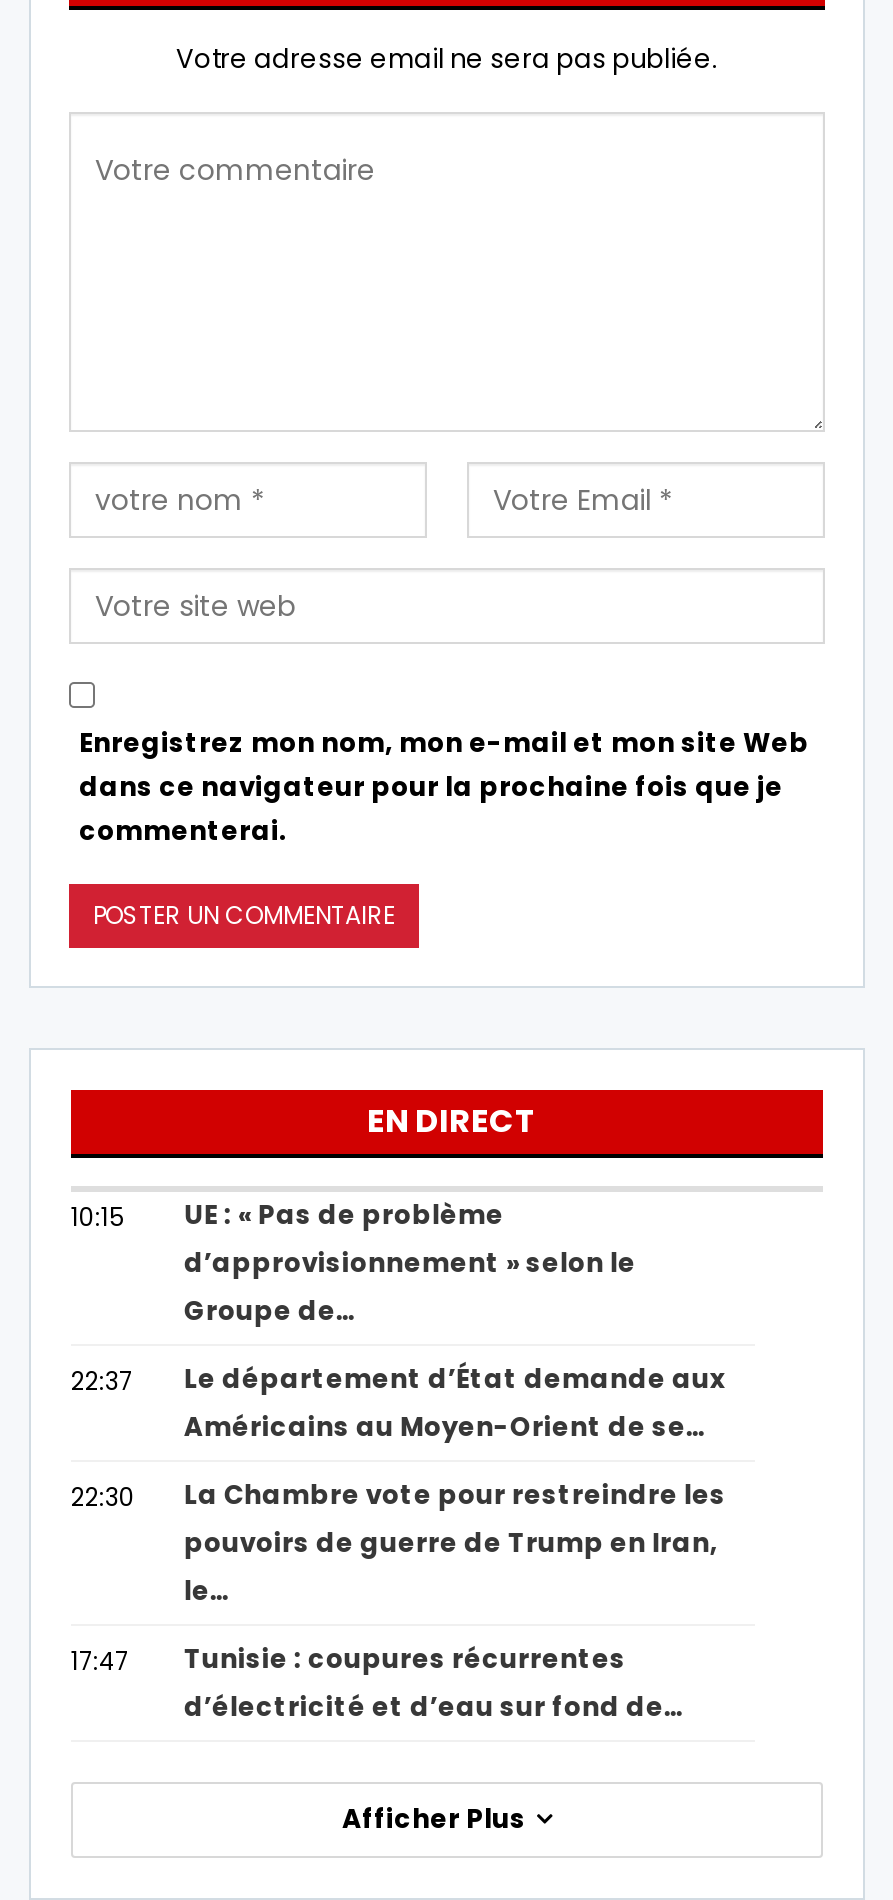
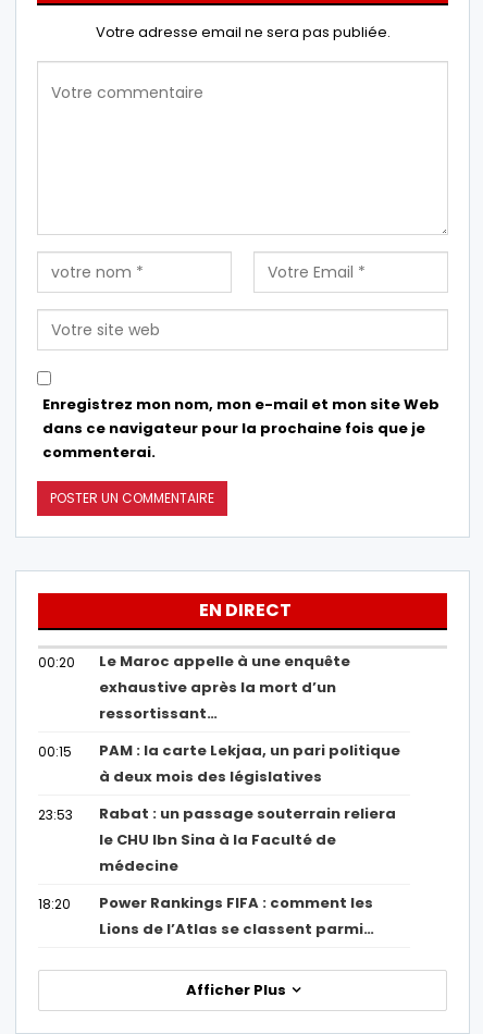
[71,1196,636,1330] 10:15 | UE : « Pas de problème | d’approvisionnement » selon le | Groupe de… -> [38,651,351,724] 00:20 | Le Maroc appelle à une enquête | exhaustive après la mort d’un | ressortissant…
[71,1360,726,1446] 22:37 | Le département d’État demande aux | Américains au Moyen-Orient de se… -> [38,740,401,787] 00:15 | PAM : la carte Lekjaa, un pari politique | à deux mois des législatives
[71,1476,726,1610] 22:30 | La Chambre vote pour restreindre les | pouvoirs de guerre de Trump en Iran, | le… -> [38,803,396,876] 23:53 | Rabat : un passage souterrain reliera | le CHU Ibn Sina à la Faculté de | médecine
[71,1640,684,1726] 17:47 | Tunisie : coupures récurrentes | d’électricité et d’eau sur fond de… -> [38,893,375,939] 18:20 | Power Rankings FIFA : comment les | Lions de l’Atlas se classent parmi…

